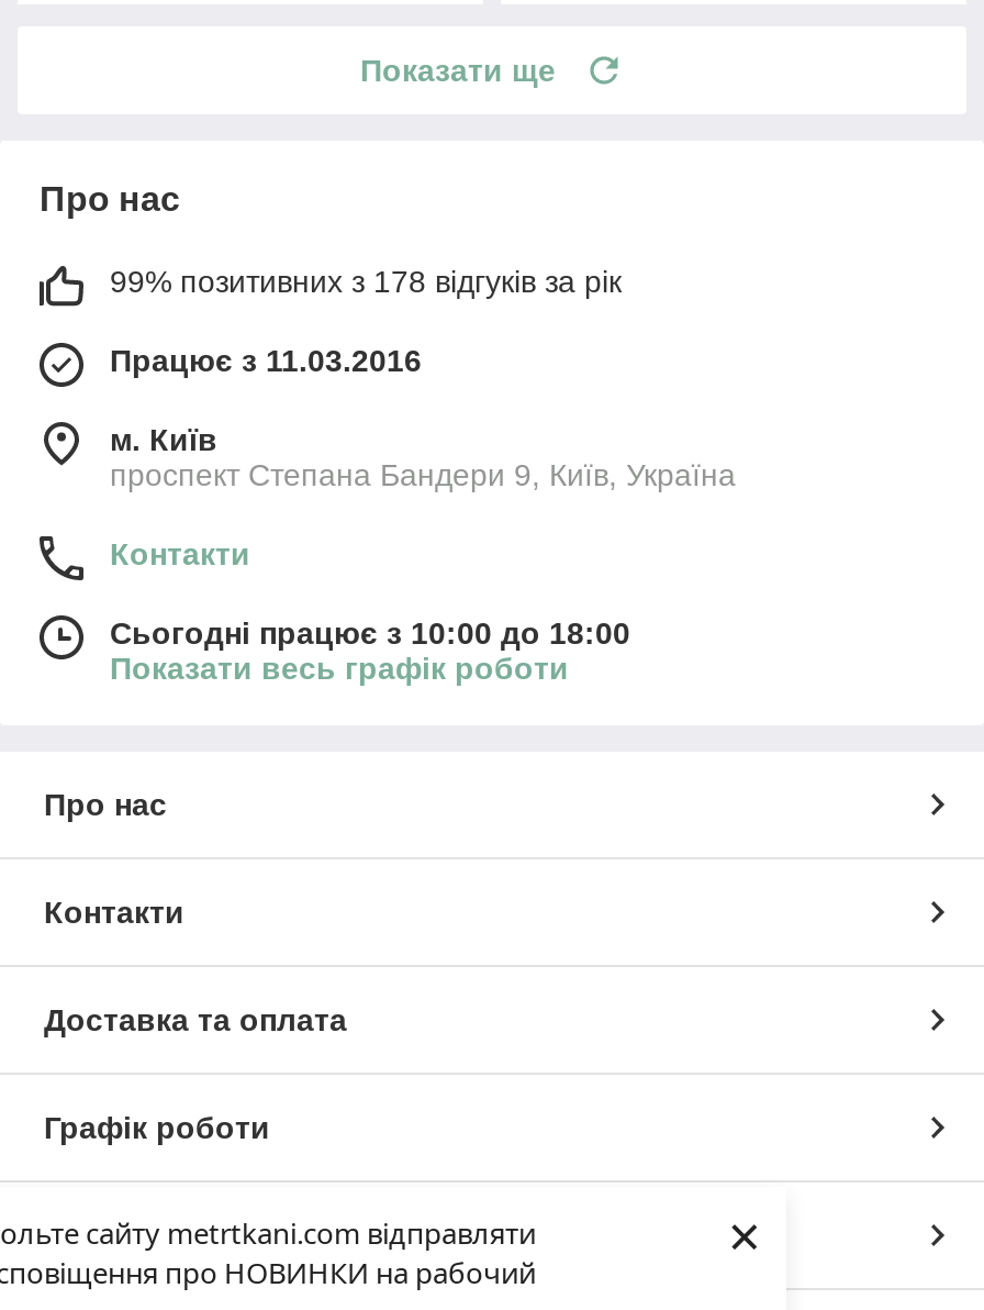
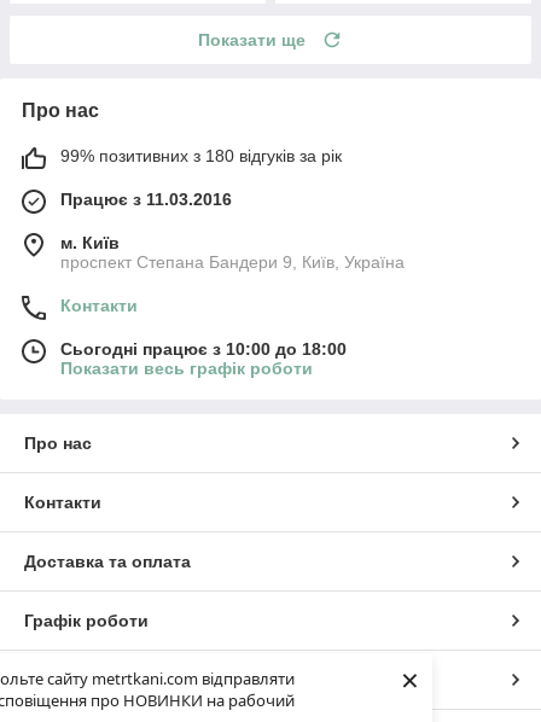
[110,265,622,300] 99% позитивних з 178 відгуків за рік -> [60,147,342,166] 99% позитивних з 180 відгуків за рік

